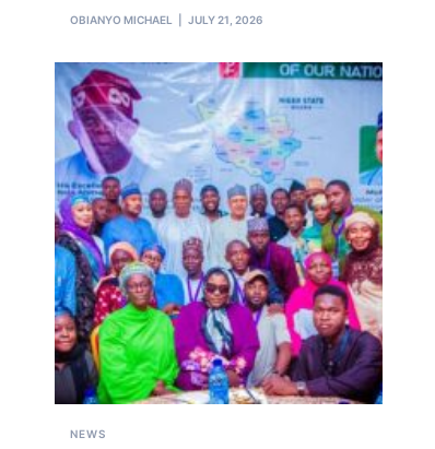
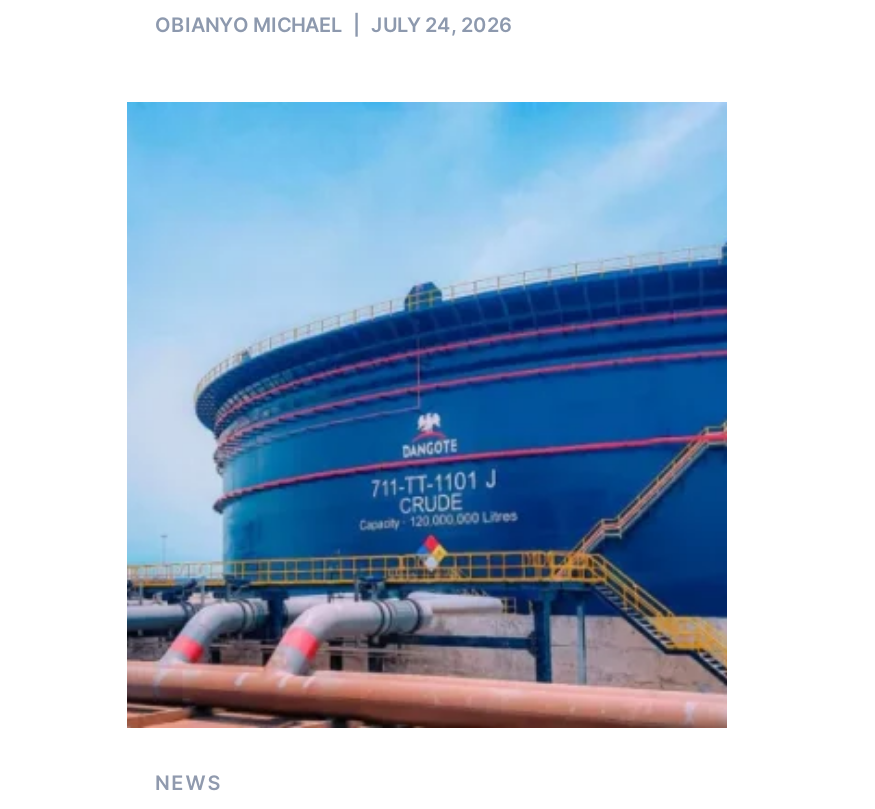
[70,13,262,26] OBIANYO MICHAEL JULY 21, 2026 -> [155,11,511,35] OBIANYO MICHAEL JULY 24, 2026
[54,61,384,405] [image] -> [125,100,729,730] [image]

